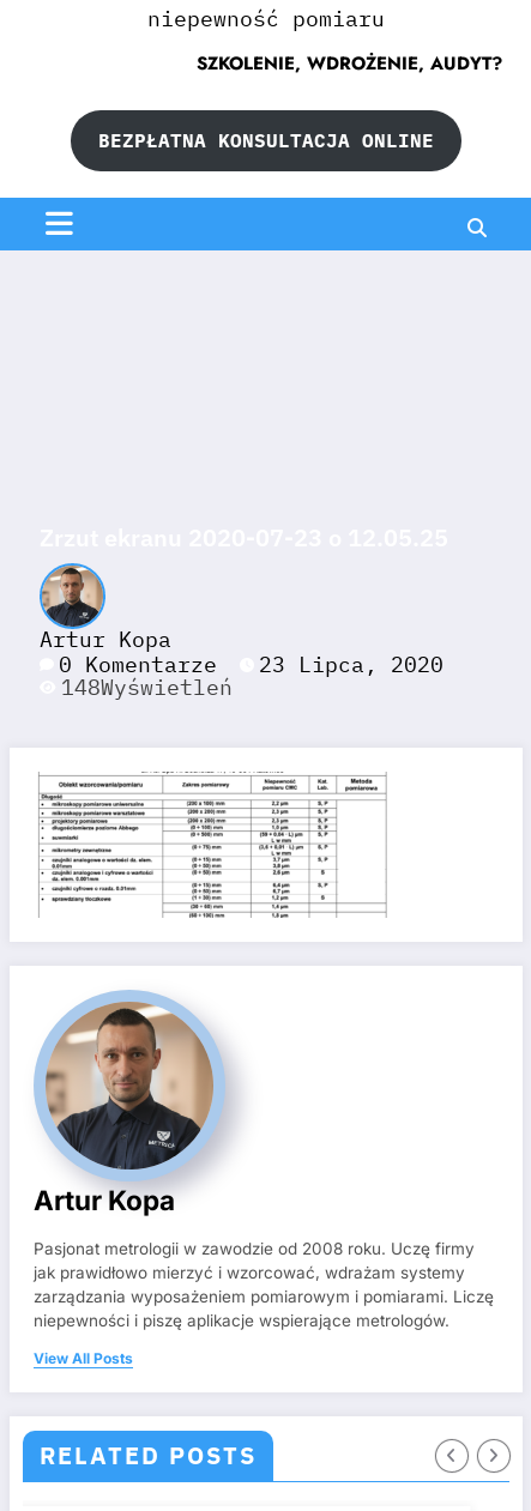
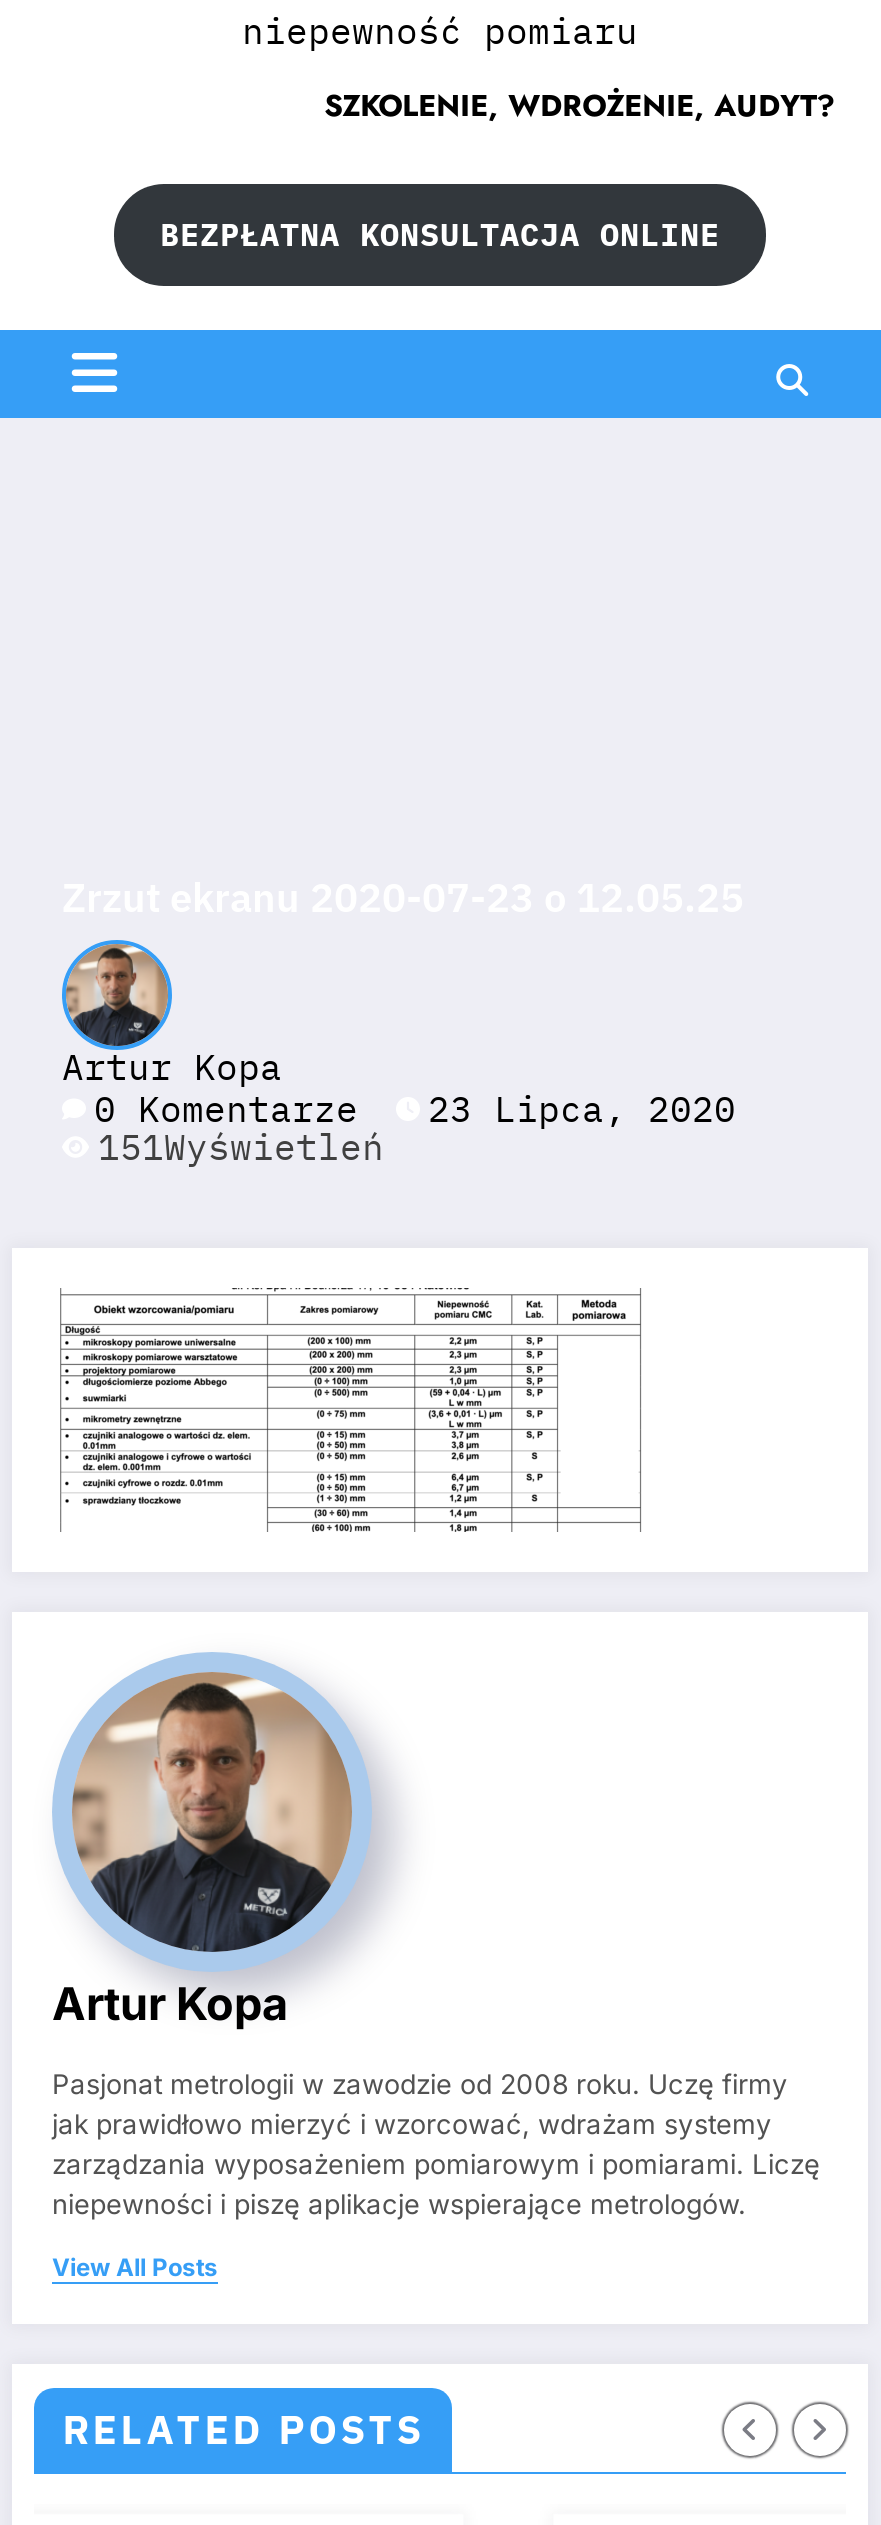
[61,674,233,701] 148Wyświetleń -> [98,1125,384,1171] 151Wyświetleń

